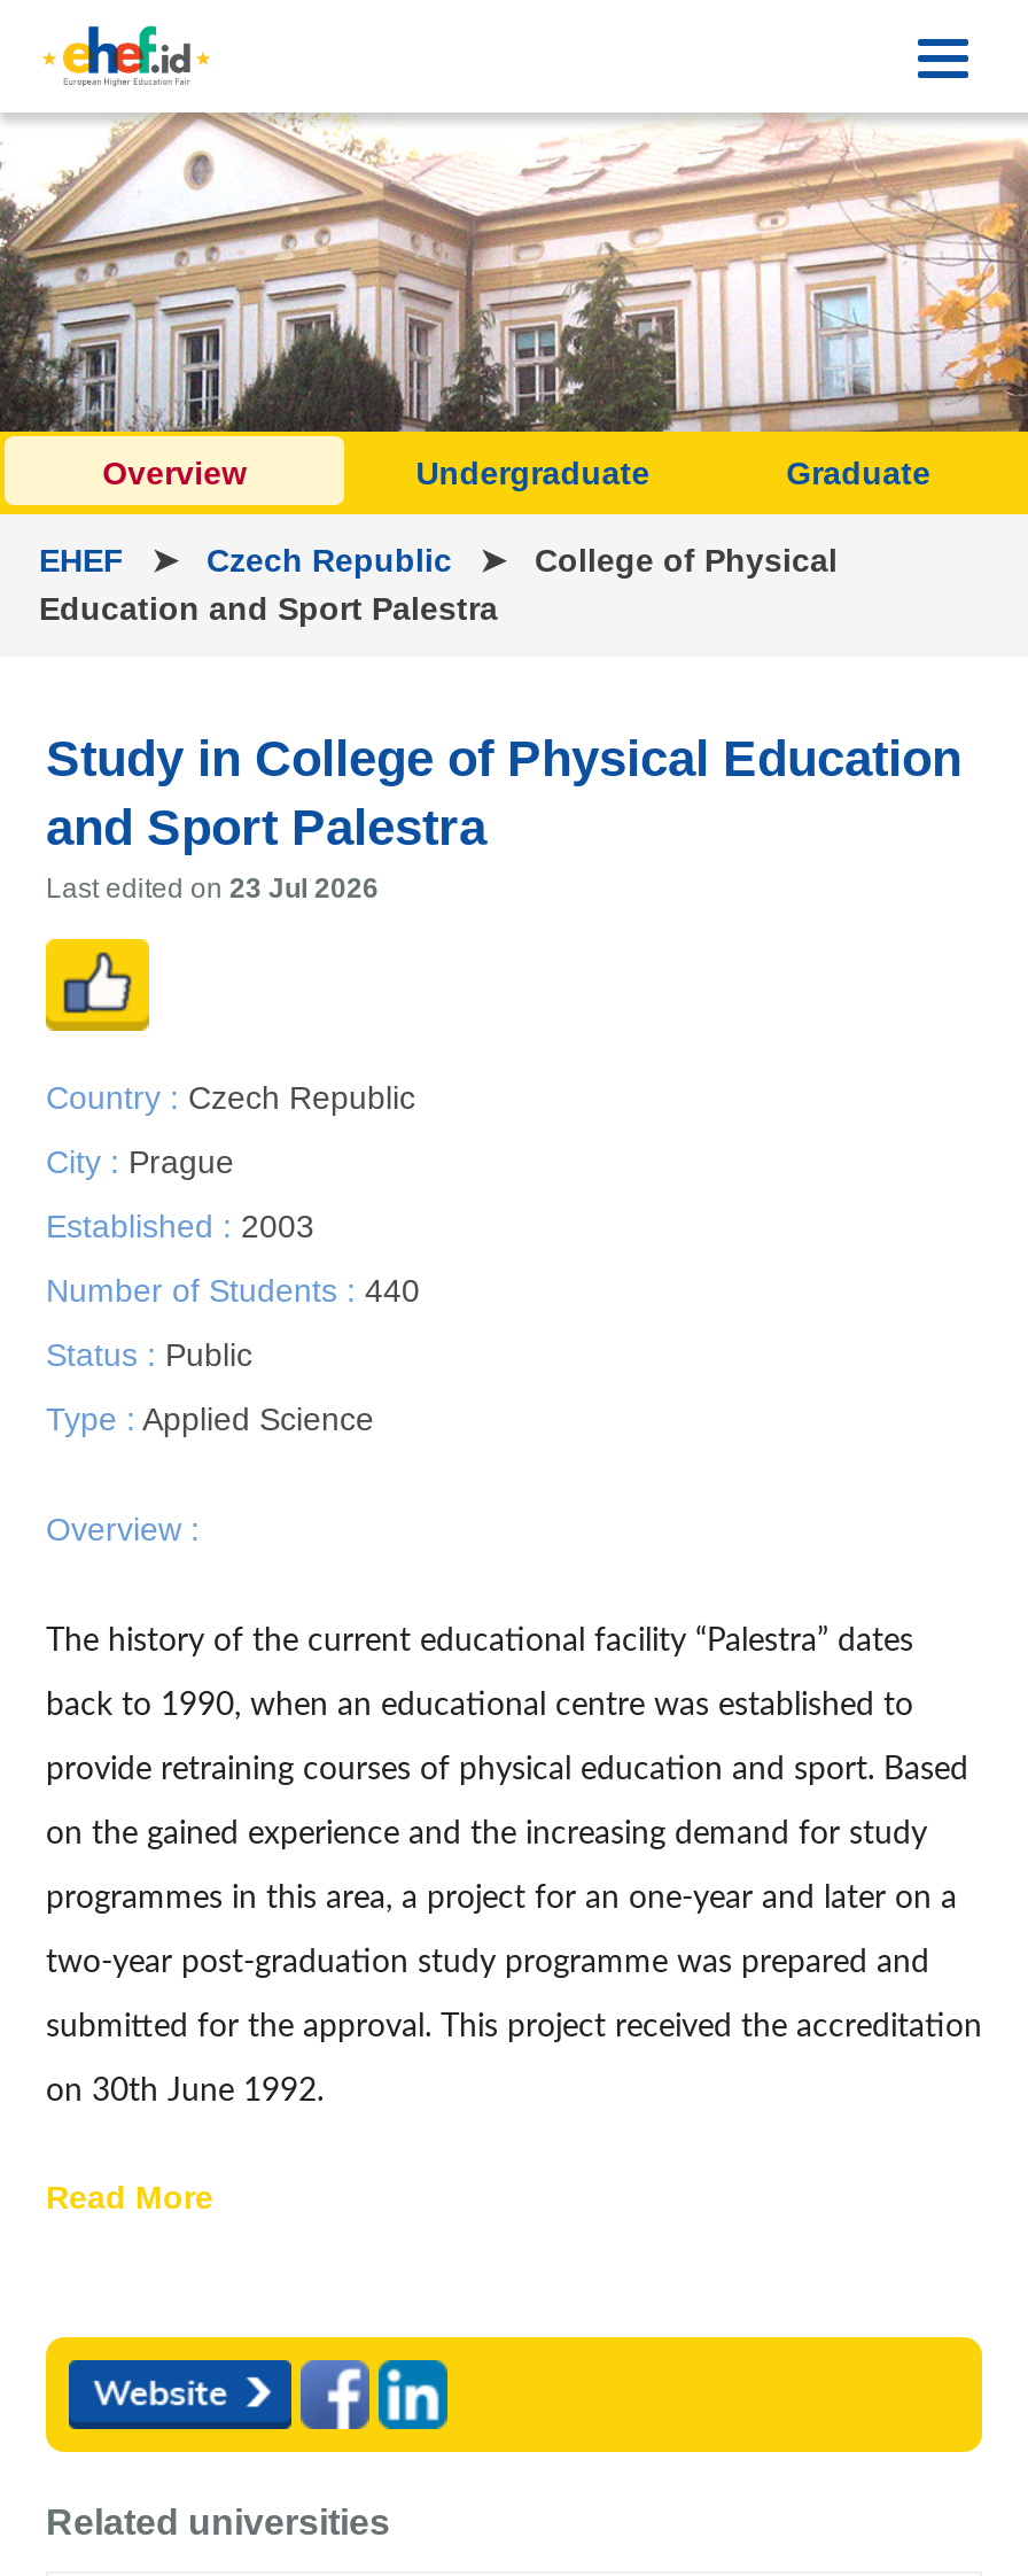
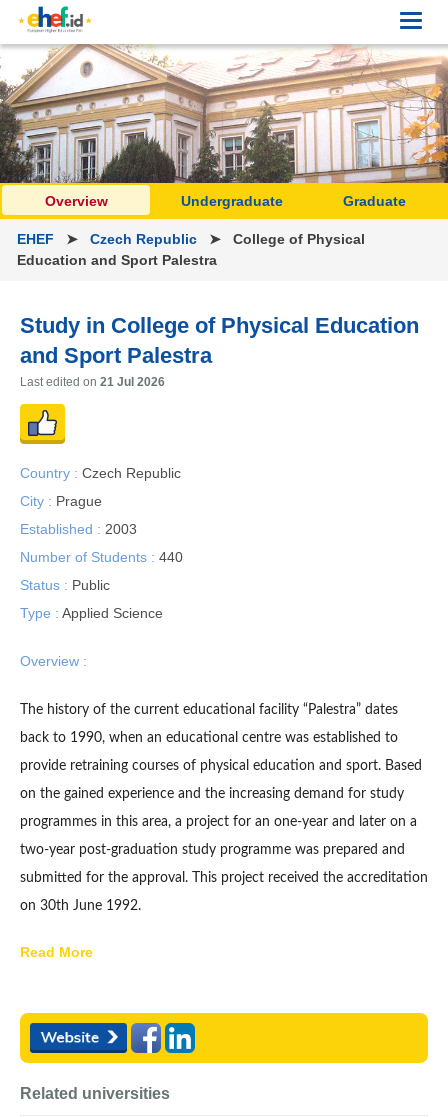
[46,872,379,905] Last edited on 23 Jul 2026 -> [20,375,165,389] Last edited on 21 Jul 2026

